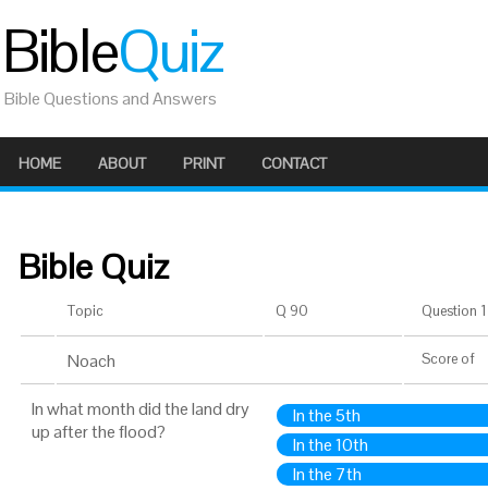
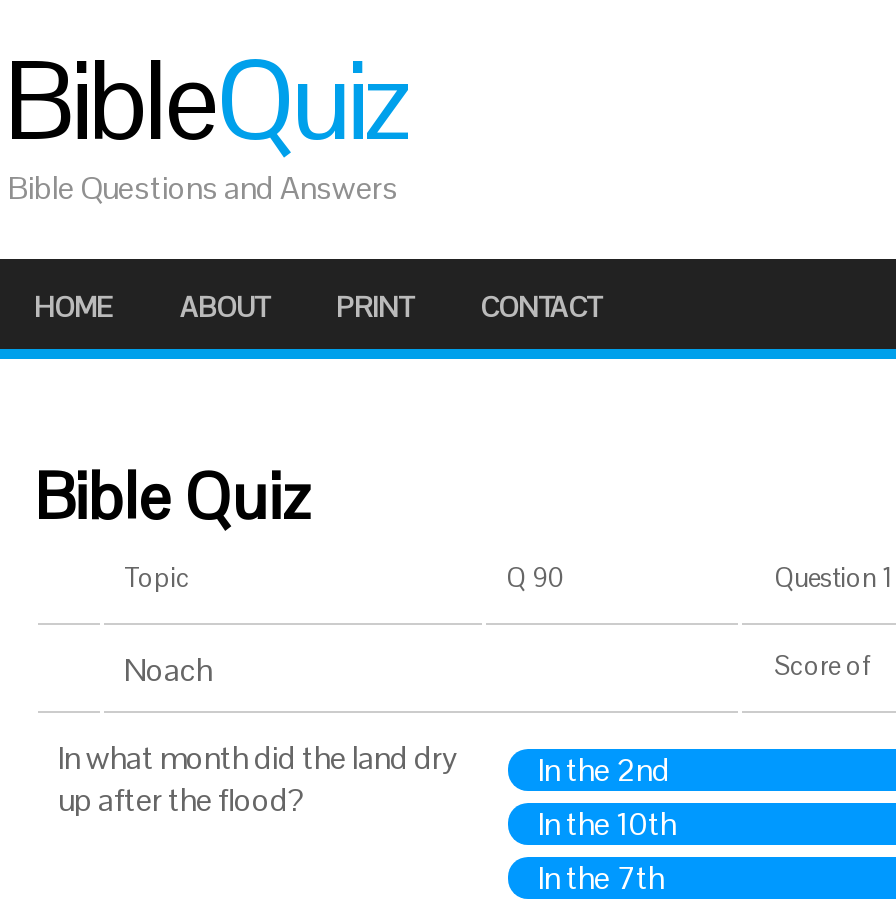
[32,397,361,427] In what month did the land dry In the 5th -> [58,737,670,791] In what month did the land dry In the 2nd

